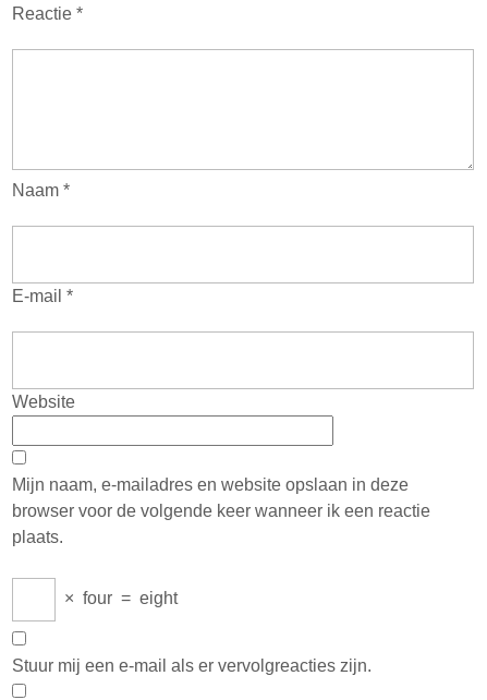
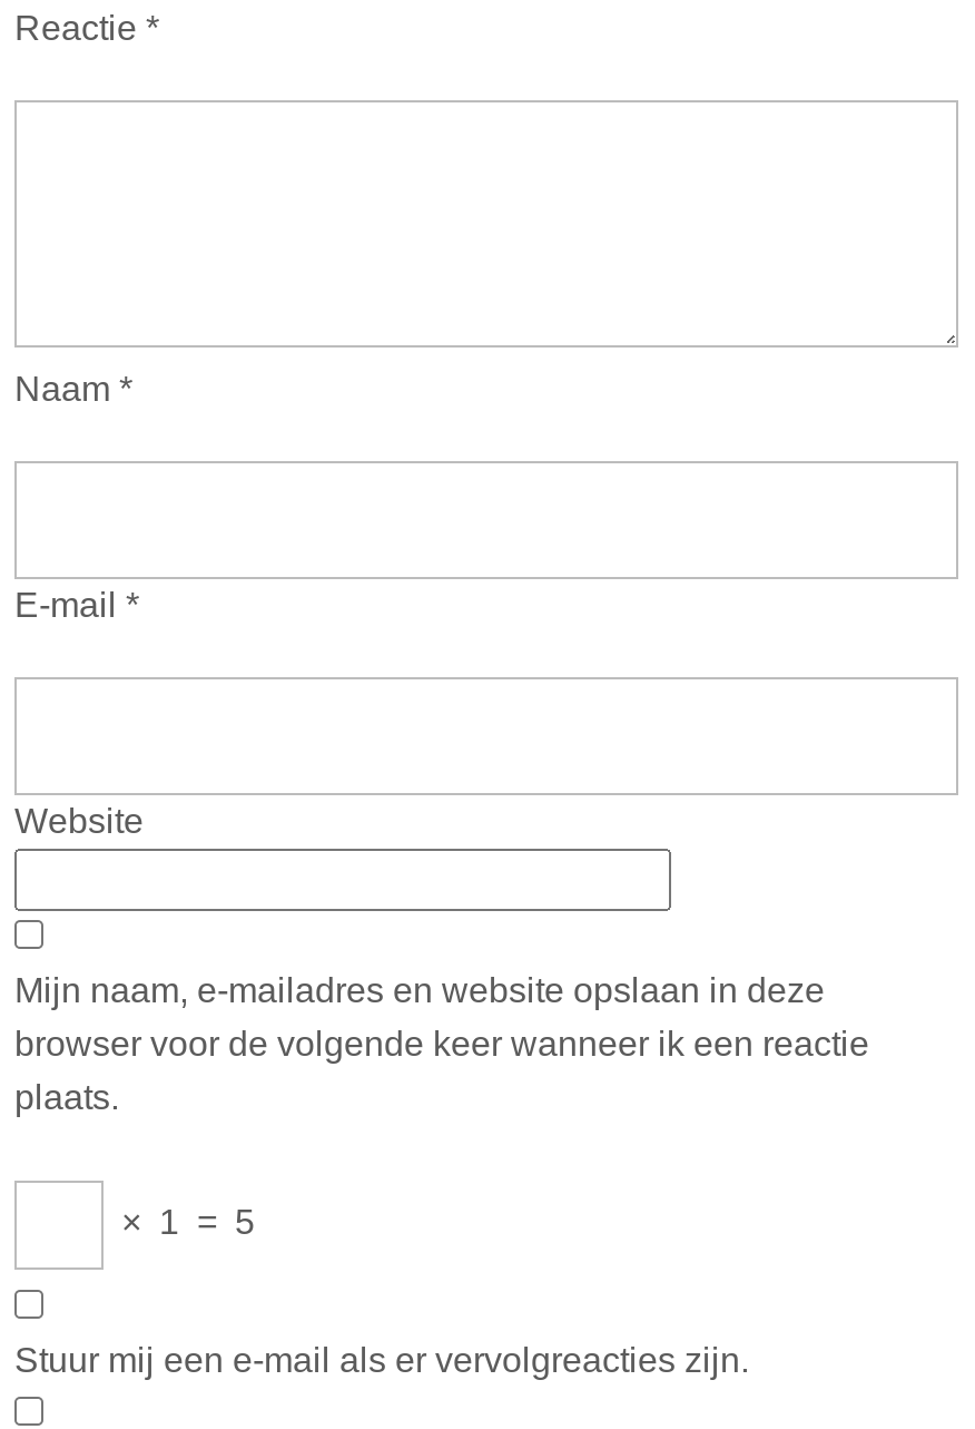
[60,589,178,607] × four = eight -> [112,1203,255,1241] × 1 = 5

